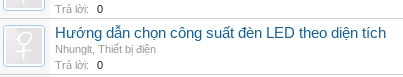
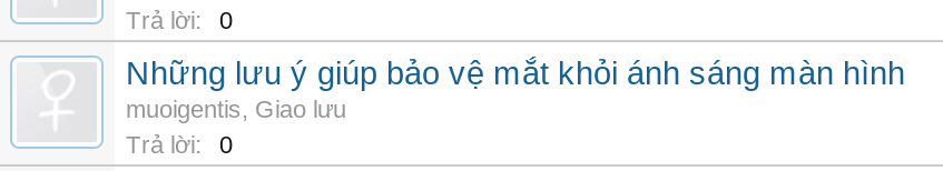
[55,25,386,55] Hướng dẫn chọn công suất đèn LED theo diện tích | Nhunglt, Thiết bị điện -> [126,56,905,122] Những lưu ý giúp bảo vệ mắt khỏi ánh sáng màn hình | muoigentis, Giao lưu

